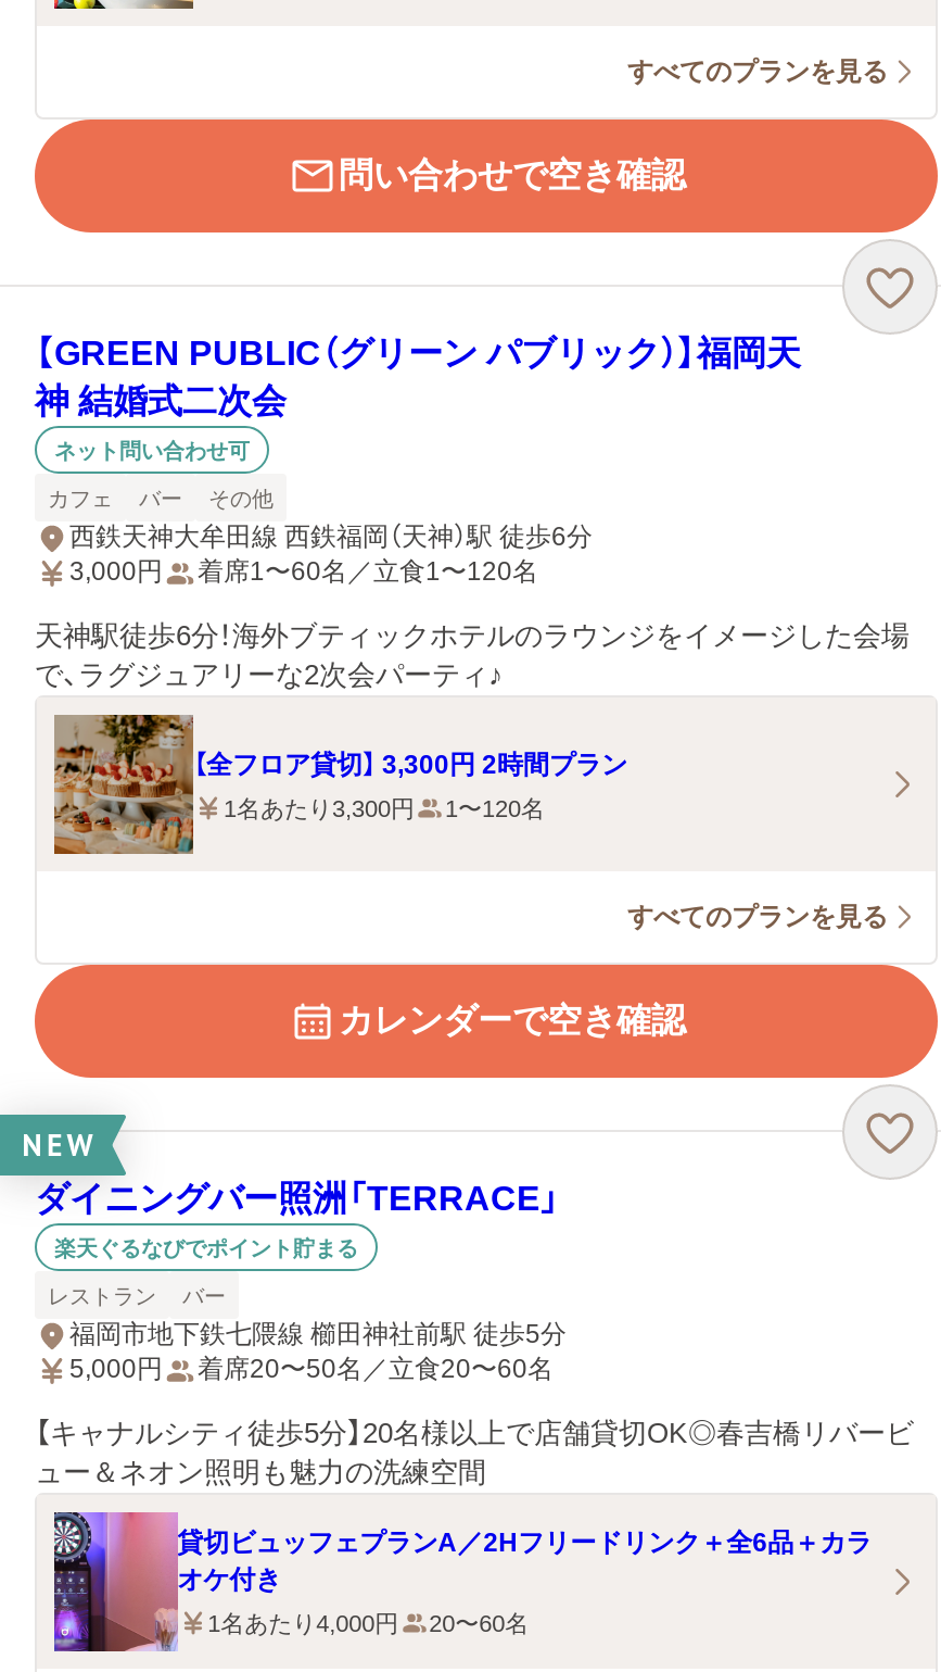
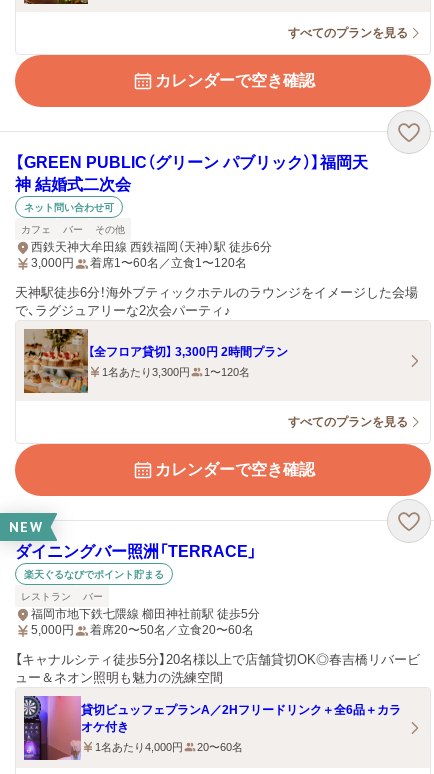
[339,156,686,193] 問い合わせで空き確認 -> [155,72,315,89] カレンダーで空き確認

